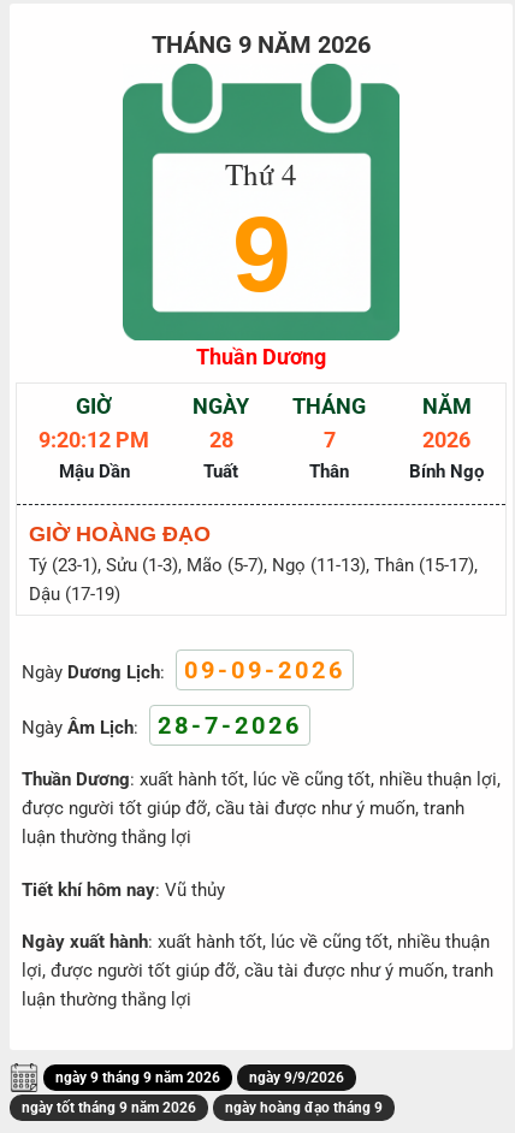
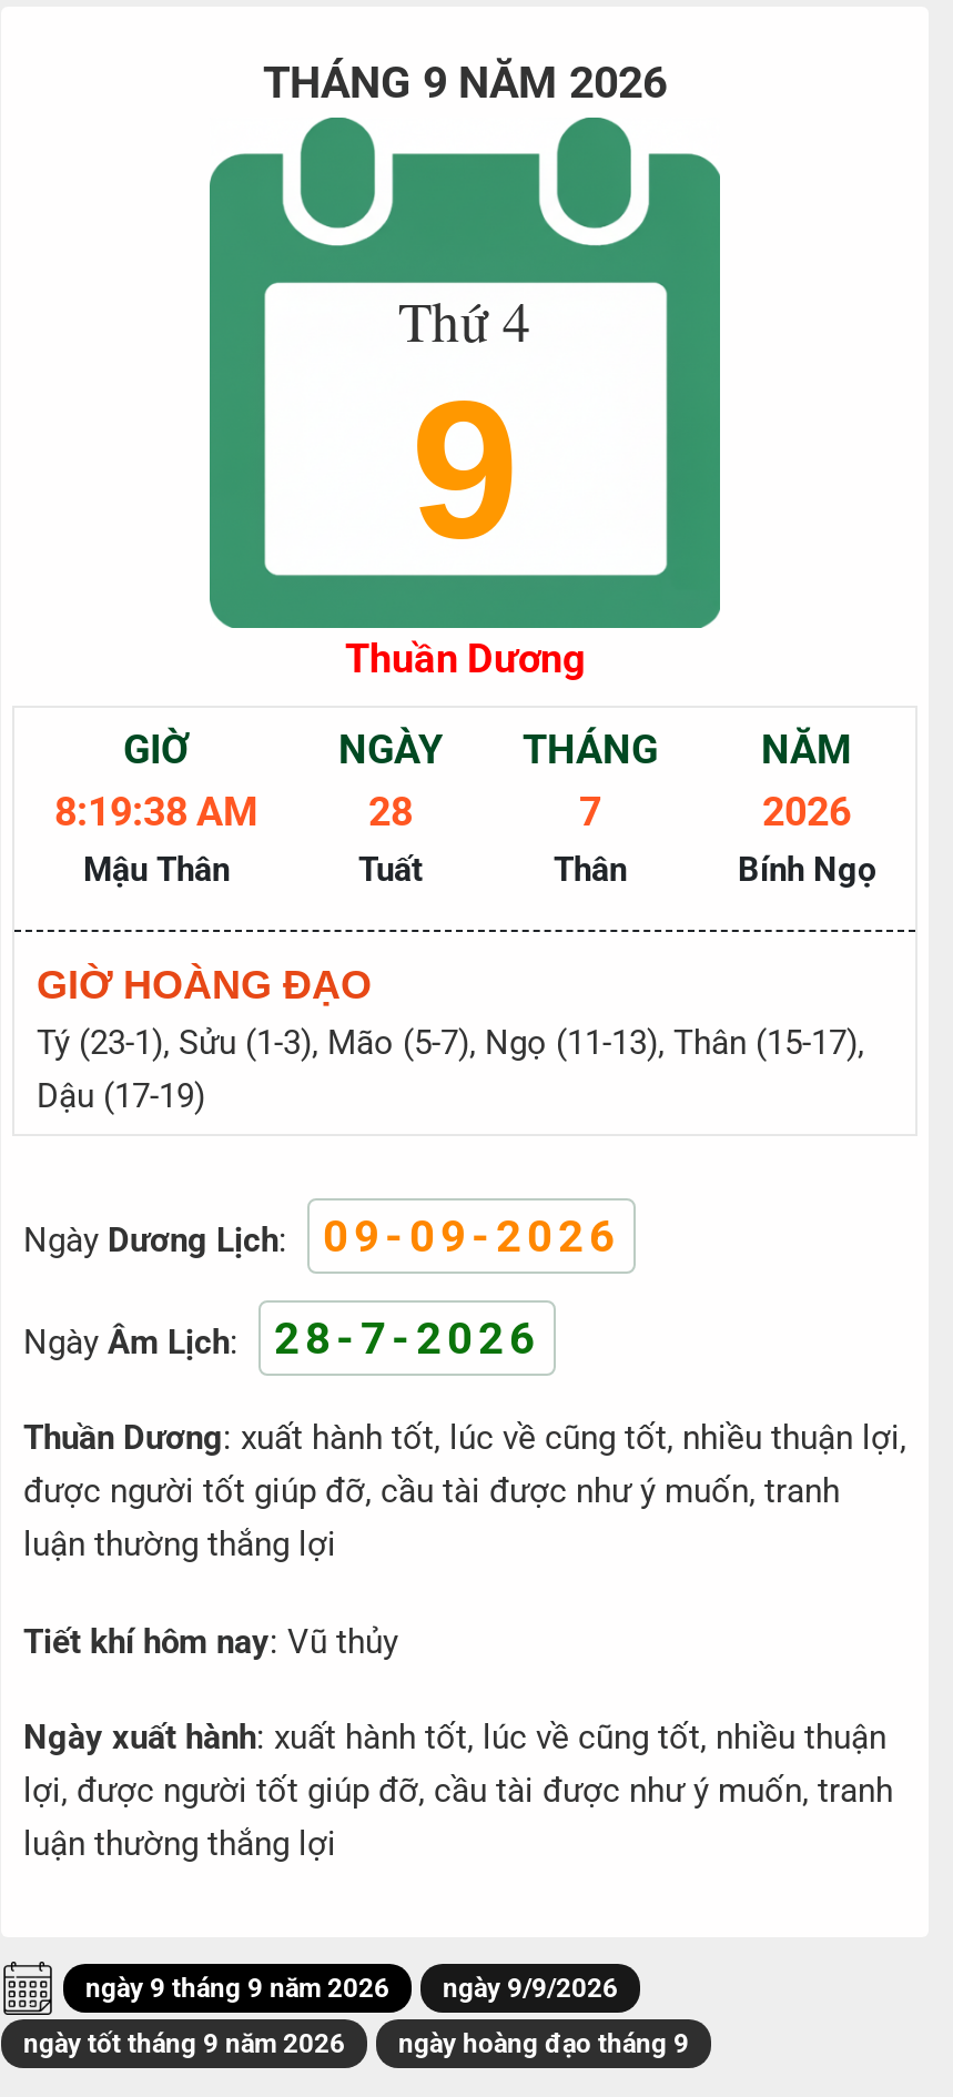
[39,427,149,482] 9:20:12 PM | Mậu Dần -> [54,788,258,890] 8:19:38 AM | Mậu Thân

